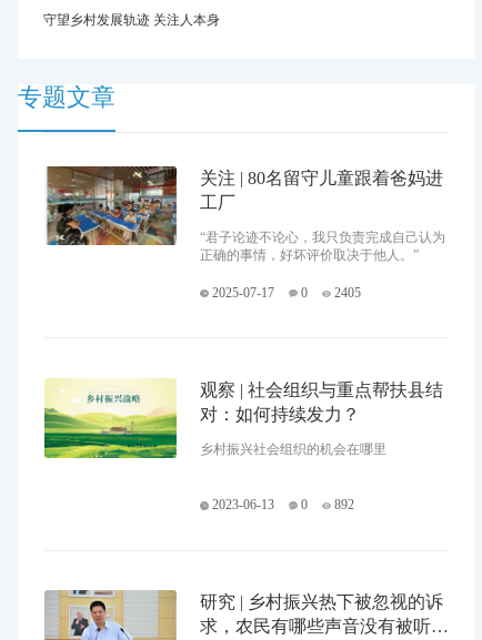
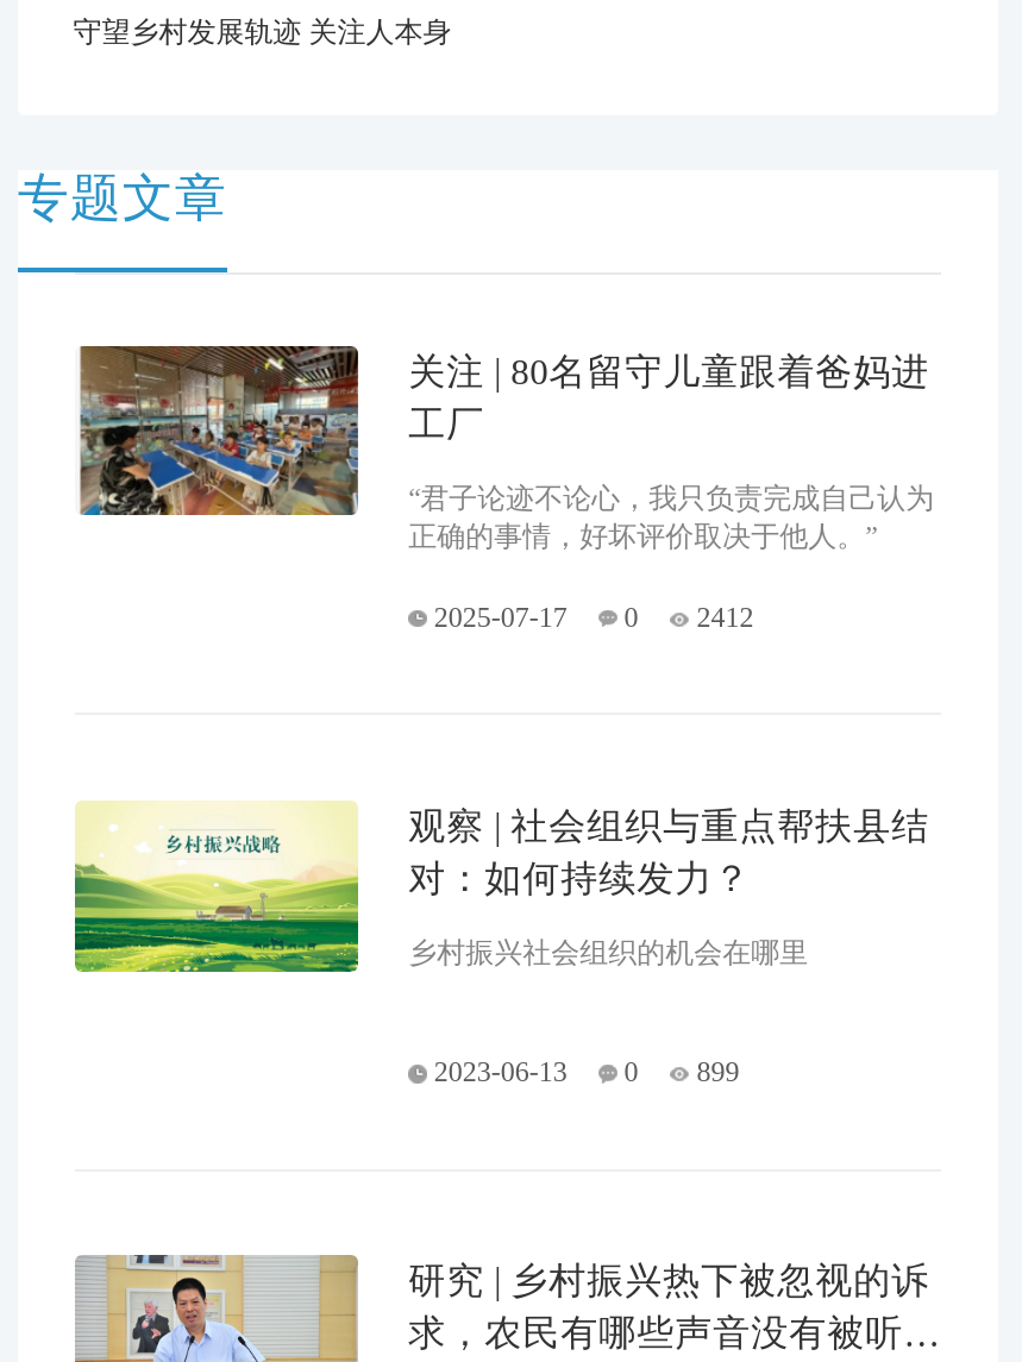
[212,285,361,301] 2025-07-17 0 2405 -> [434,601,754,634] 2025-07-17 0 2412
[212,497,355,513] 2023-06-13 0 892 -> [434,1056,739,1089] 2023-06-13 0 899

